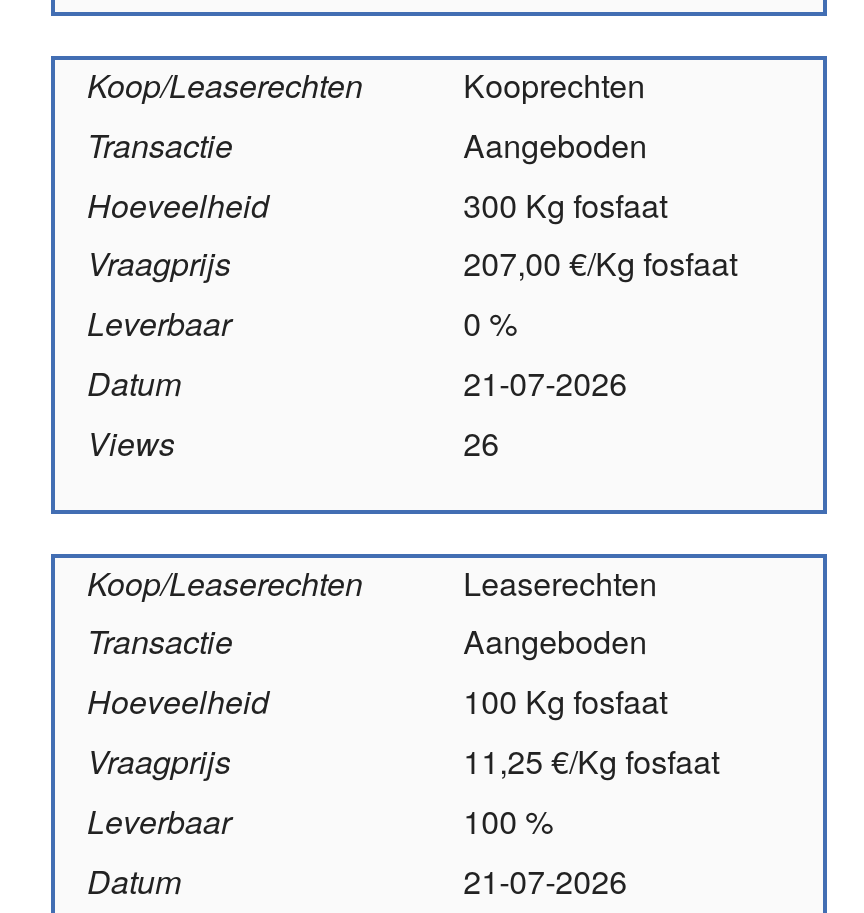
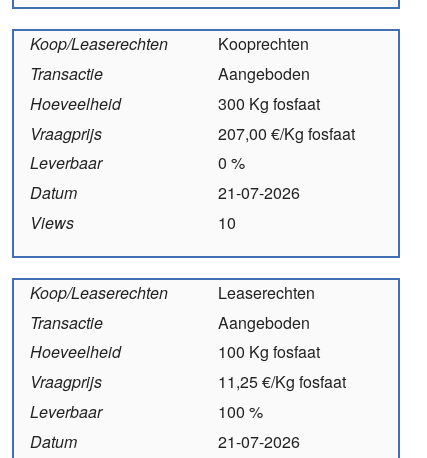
[463,420,499,466] 26 -> [218,211,236,234] 10

